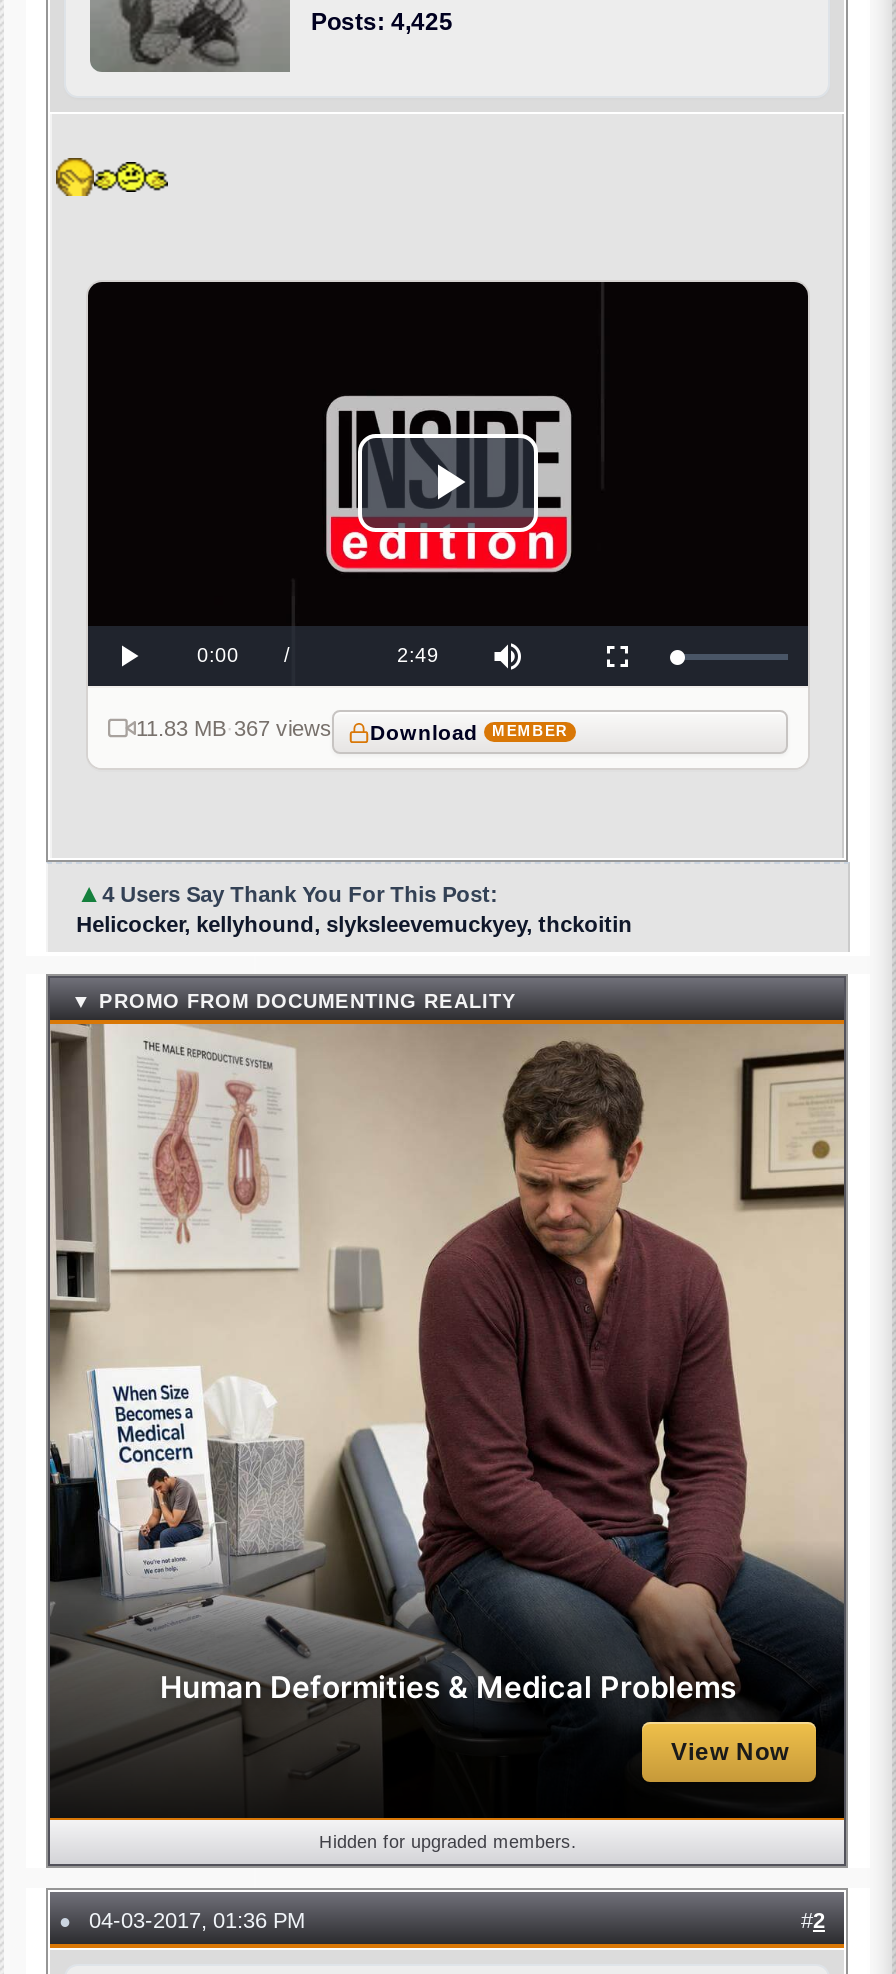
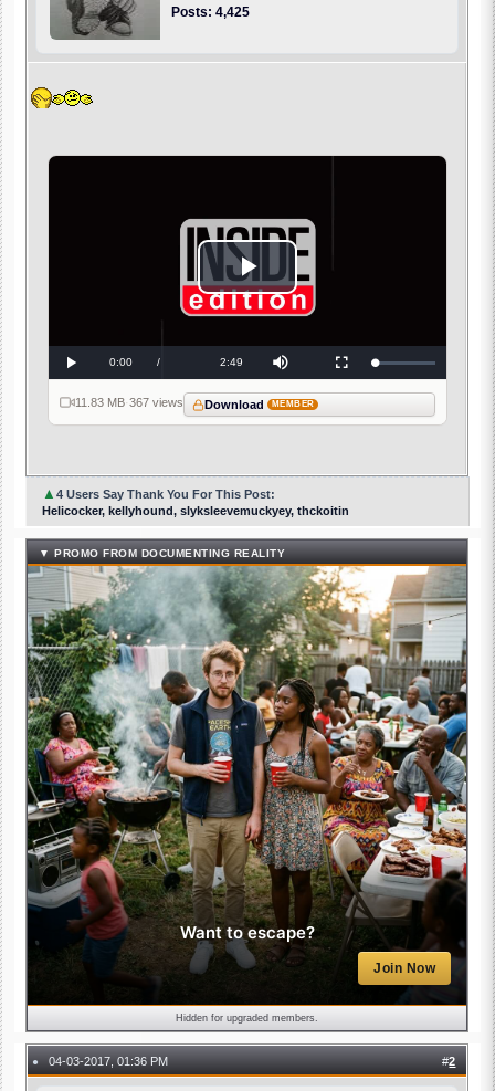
[48,1024,846,1786] [image] | Human Deformities & Medical Problems -> [27,565,467,987] [image] | Want to escape?
[671,1737,789,1765] View Now -> [374,960,436,975] Join Now

